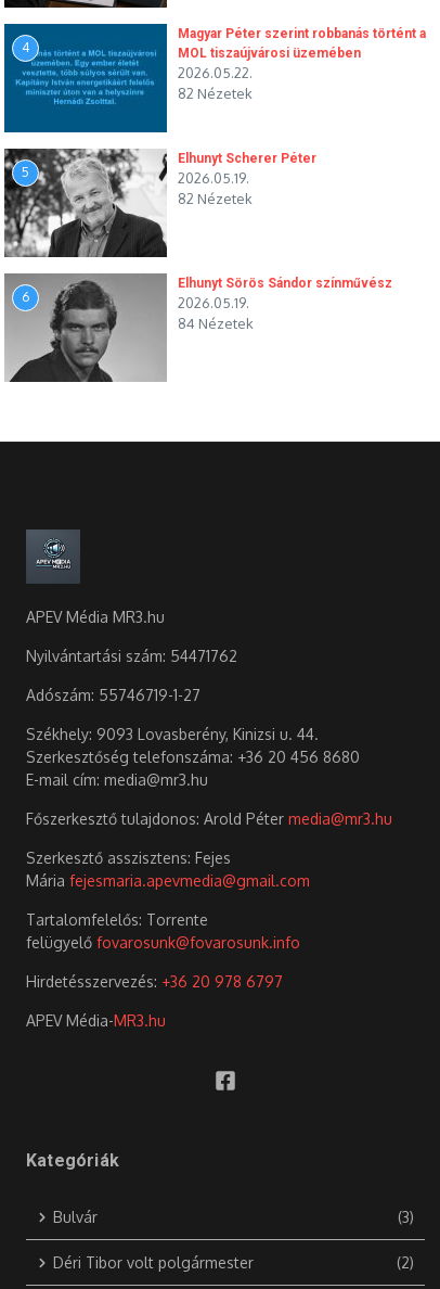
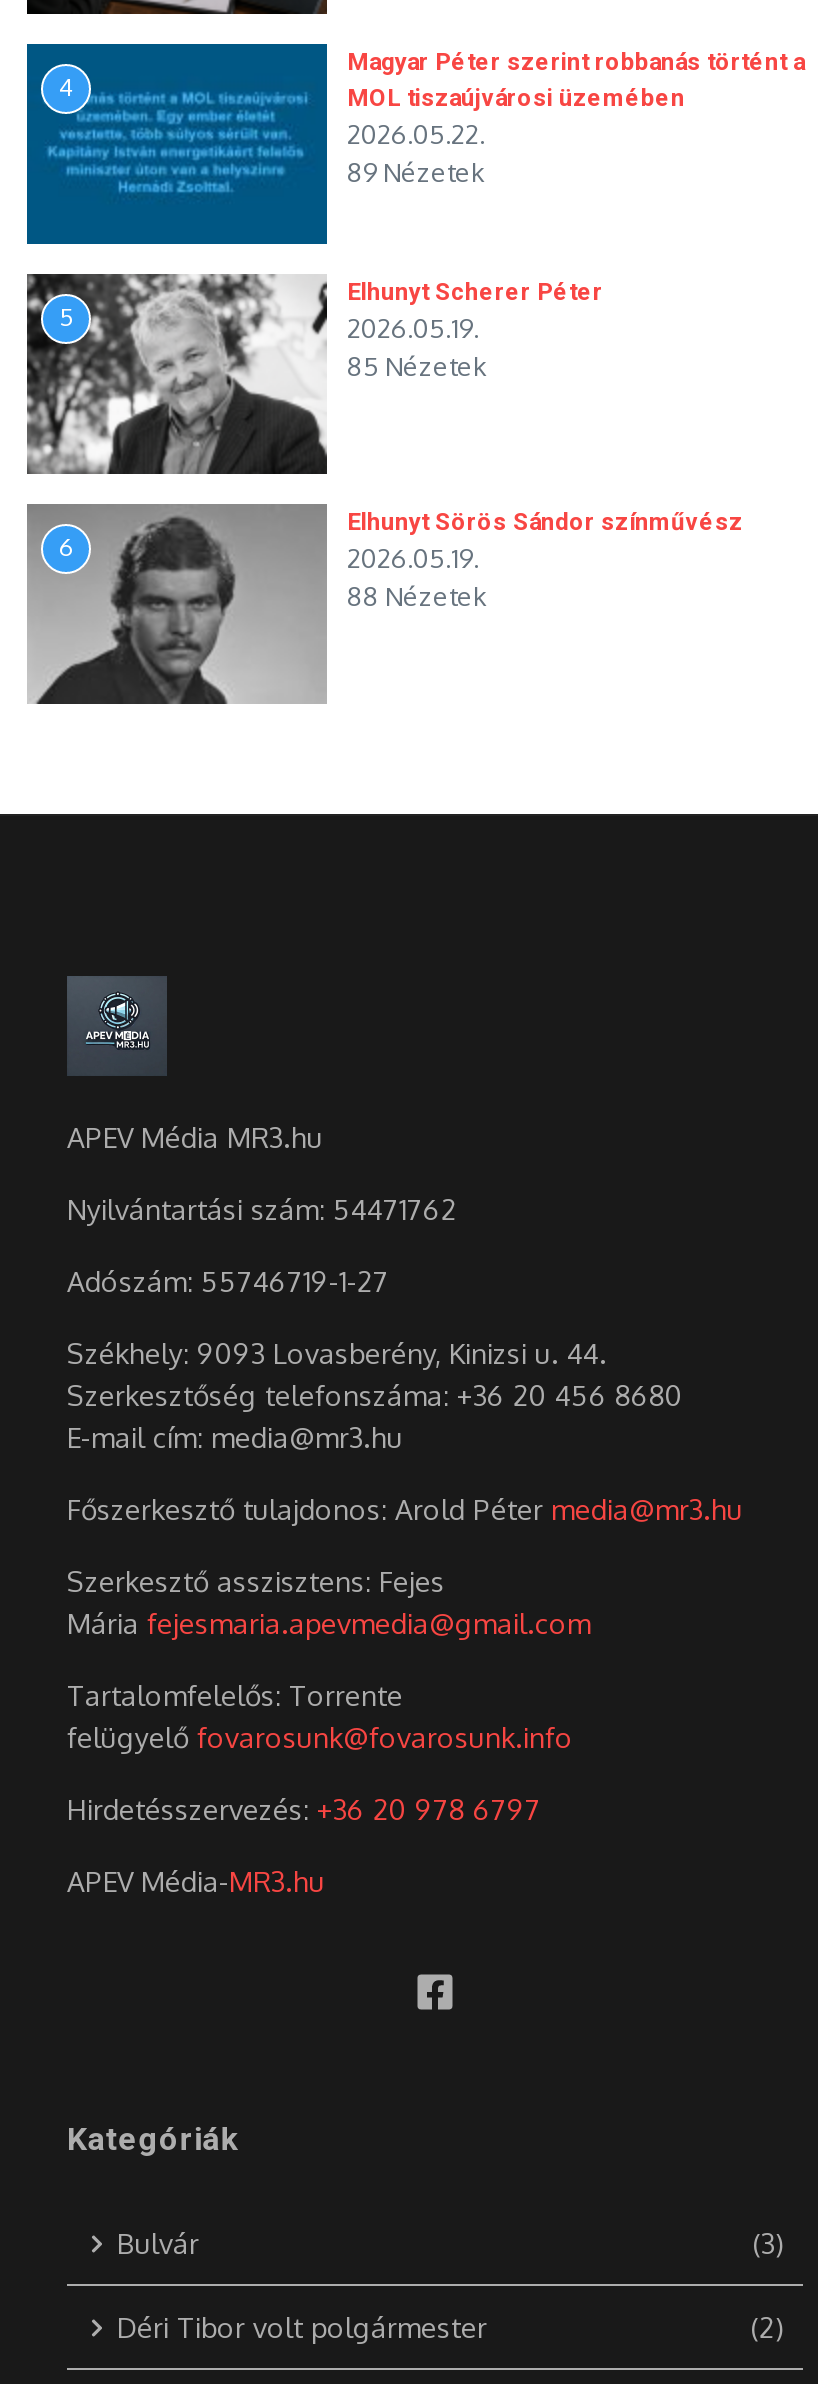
[178,85,253,102] 82 Nézetek -> [347,157,485,189] 89 Nézetek
[178,190,253,208] 82 Nézetek -> [347,351,487,383] 85 Nézetek
[178,315,254,332] 84 Nézetek -> [347,581,487,613] 88 Nézetek

